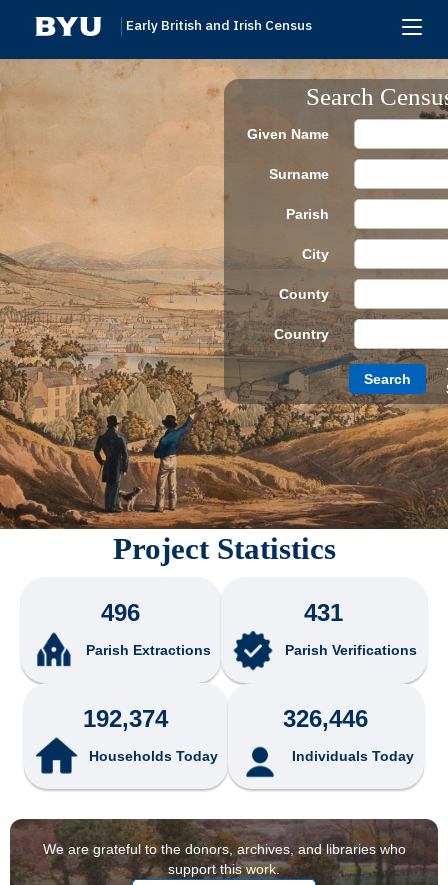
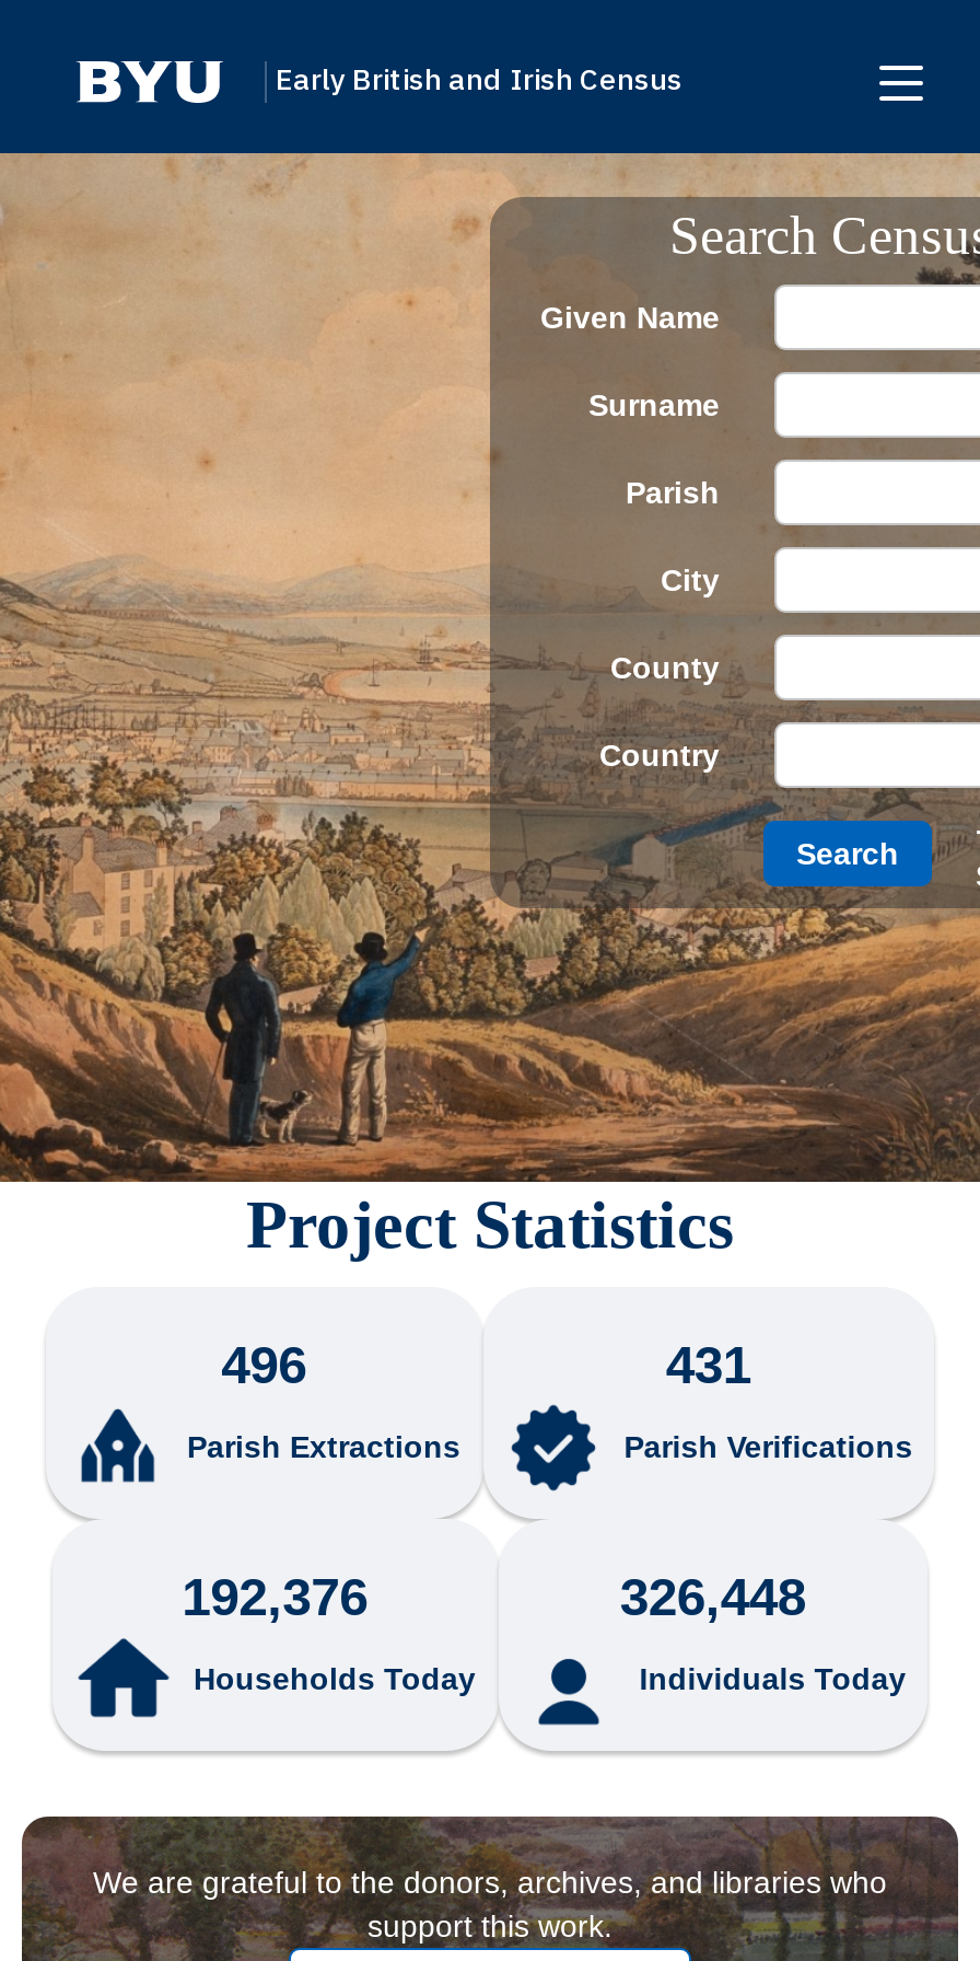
[83,705,168,732] 192,374 -> [182,1567,368,1626] 192,376
[283,705,368,732] 326,446 -> [620,1567,806,1626] 326,448

